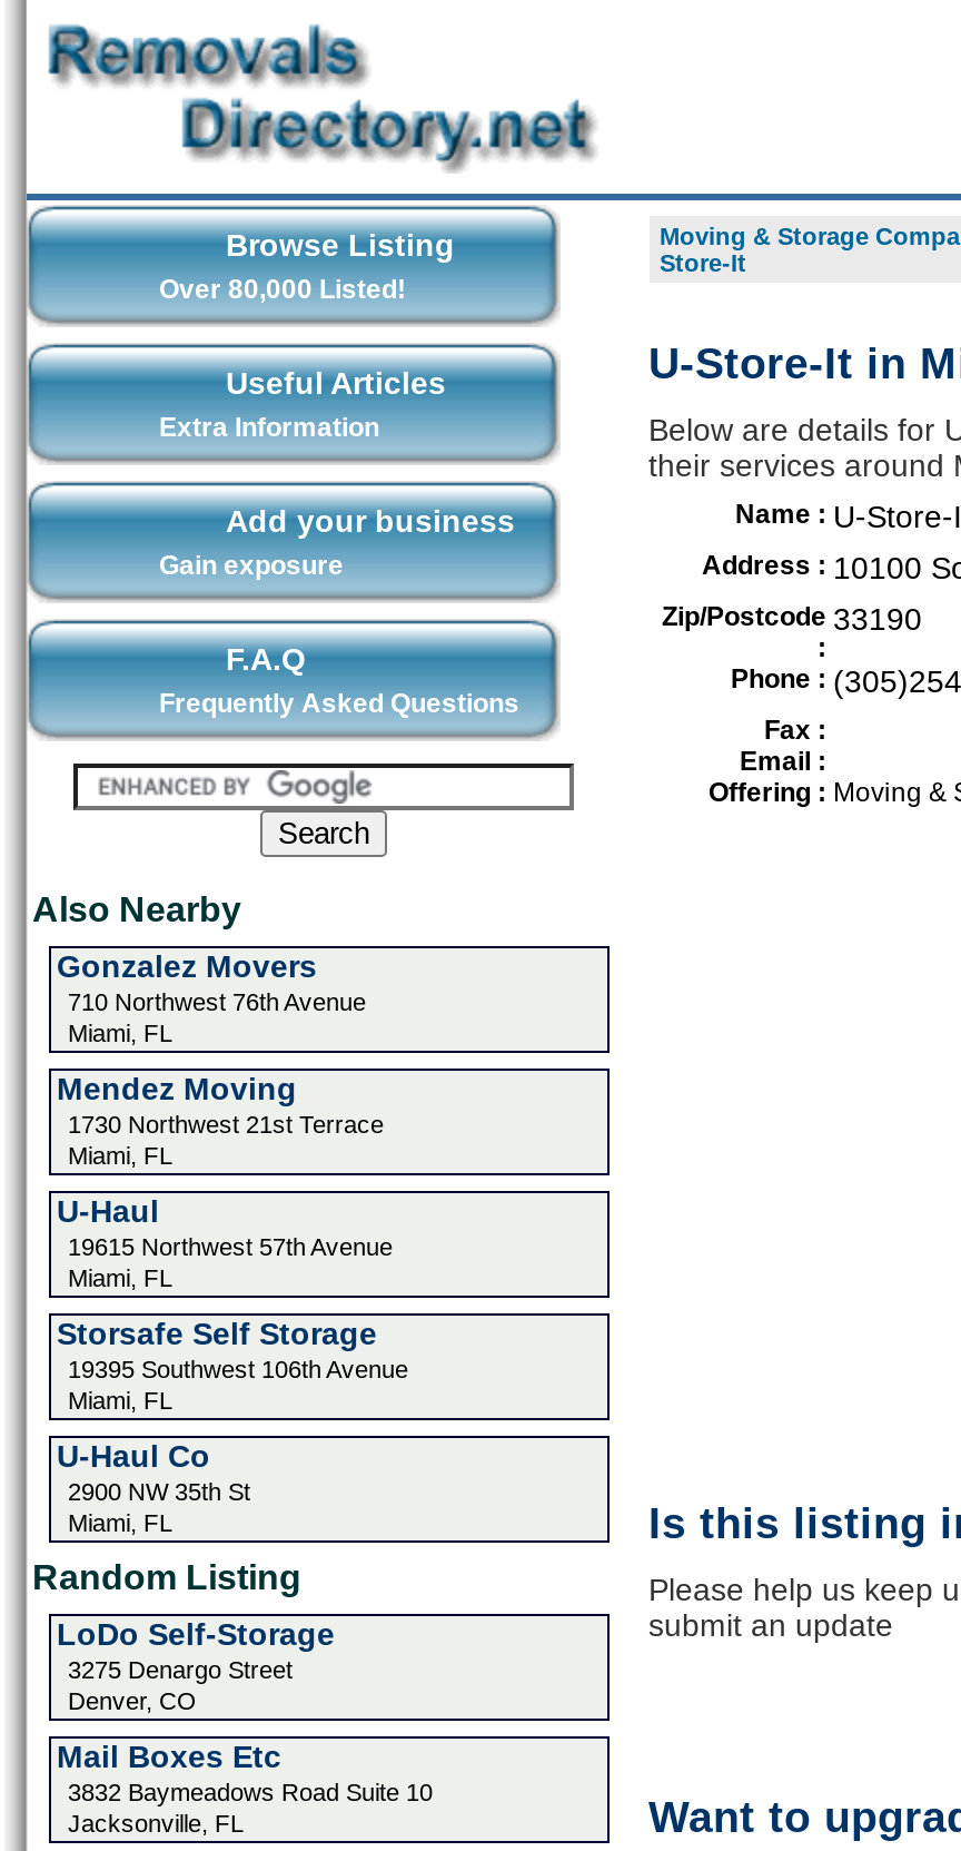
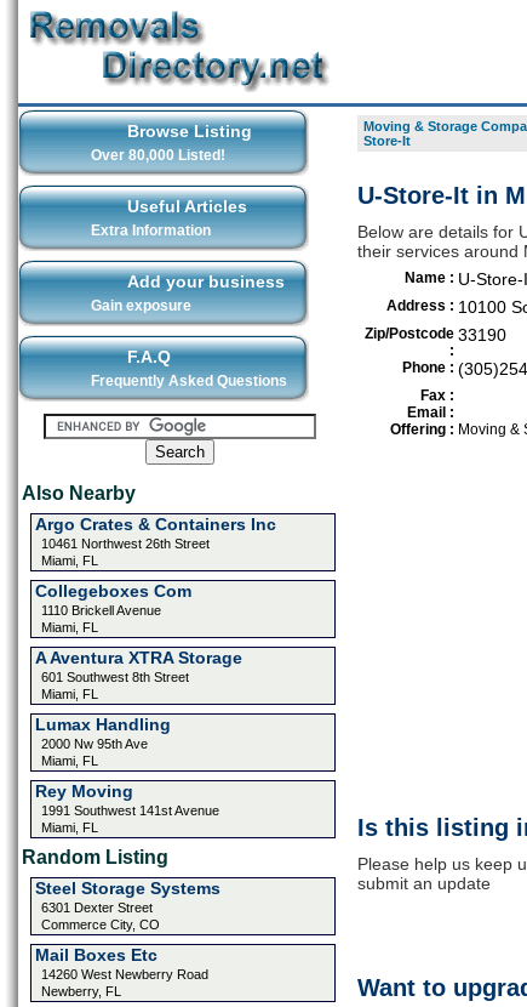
[57,948,366,1015] Gonzalez Movers | 710 Northwest 76th Avenue -> [35,514,276,551] Argo Crates & Containers Inc | 10461 Northwest 26th Street
[57,1071,384,1138] Mendez Moving | 1730 Northwest 21st Terrace -> [35,581,191,618] Collegeboxes Com | 1110 Brickell Avenue
[57,1193,393,1260] U-Haul | 19615 Northwest 57th Avenue -> [35,648,242,684] A Aventura XTRA Storage | 601 Southwest 8th Street
[57,1316,408,1382] Storsafe Self Storage | 19395 Southwest 106th Avenue -> [35,715,170,751] Lumax Handling | 2000 Nw 95th Ave
[57,1438,250,1505] U-Haul Co | 2900 NW 35th St -> [35,781,219,818] Rey Moving | 1991 Southwest 141st Avenue
[57,1616,335,1714] LoDo Self-Storage | 3275 Denargo Street | Denver, CO -> [35,878,220,932] Steel Storage Systems | 6301 Dexter Street | Commerce City, CO
[68,1779,433,1837] 3832 Baymeadows Road Suite 10 | Jacksonville, FL -> [41,967,208,999] 14260 West Newberry Road | Newberry, FL

